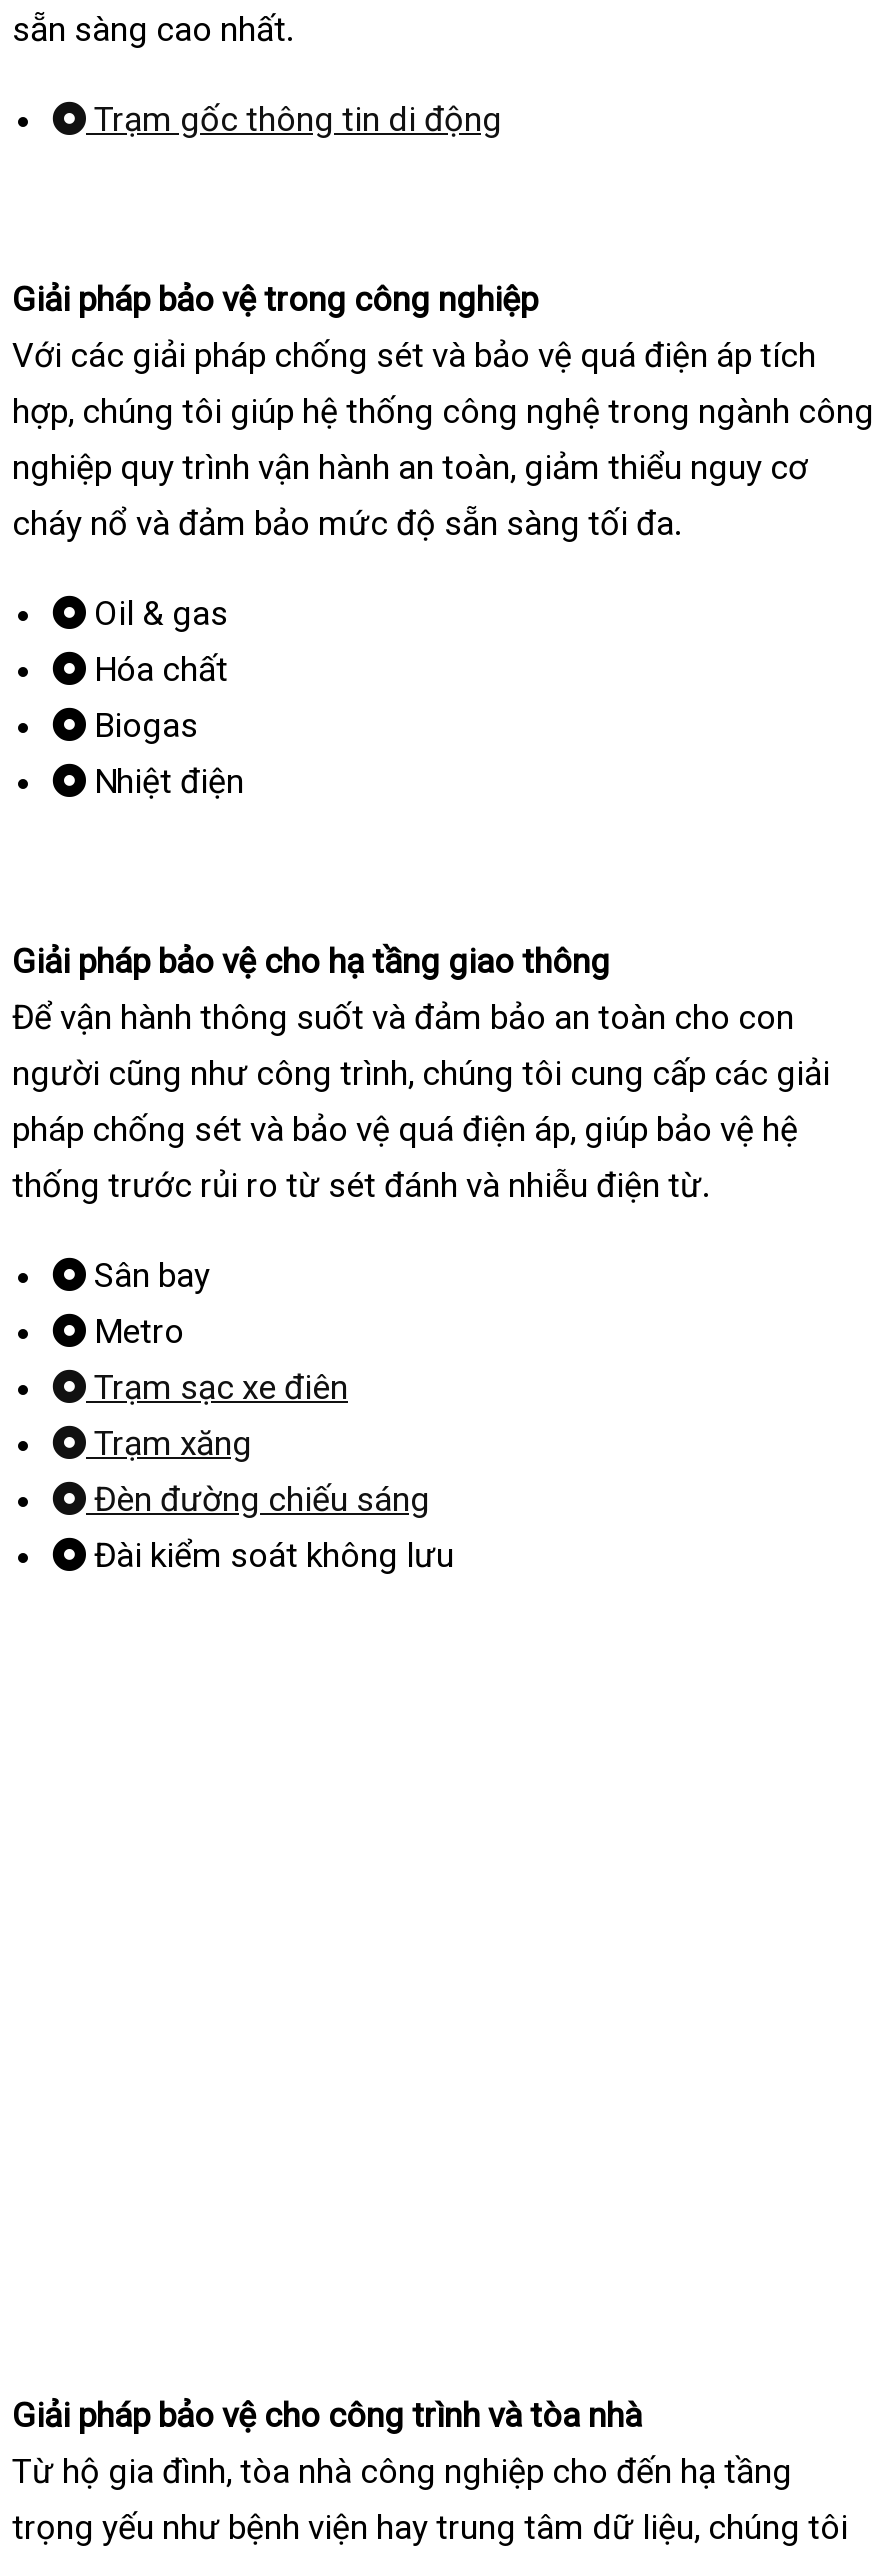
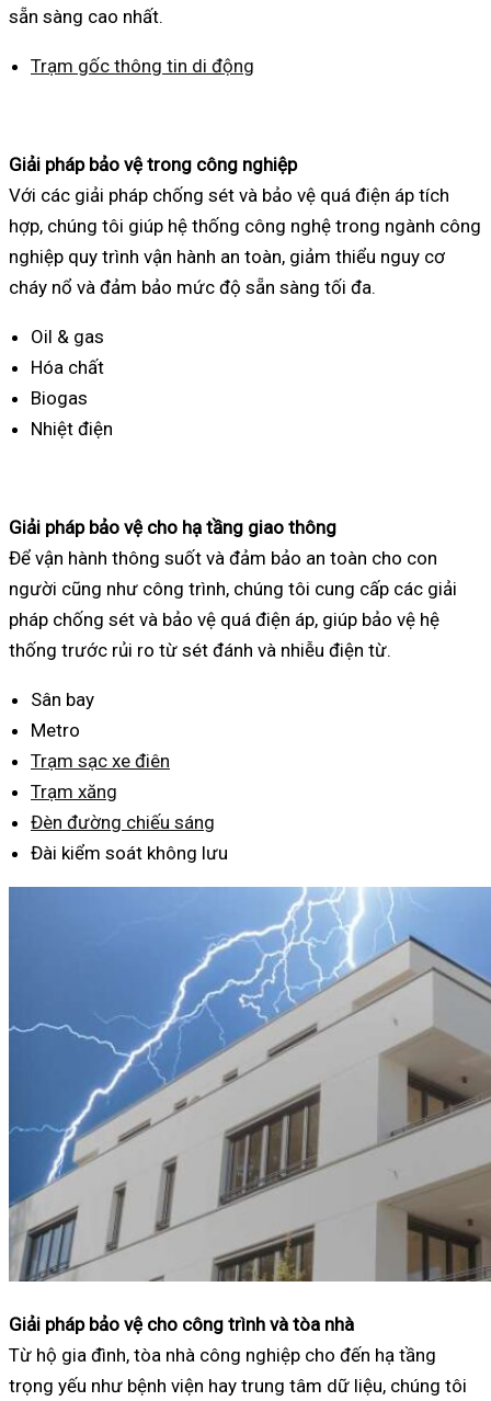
none -> [8,886,488,1283] [image]

